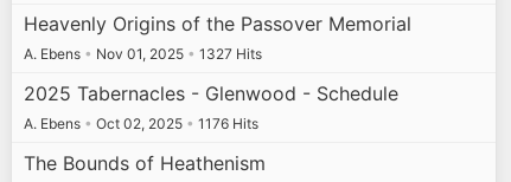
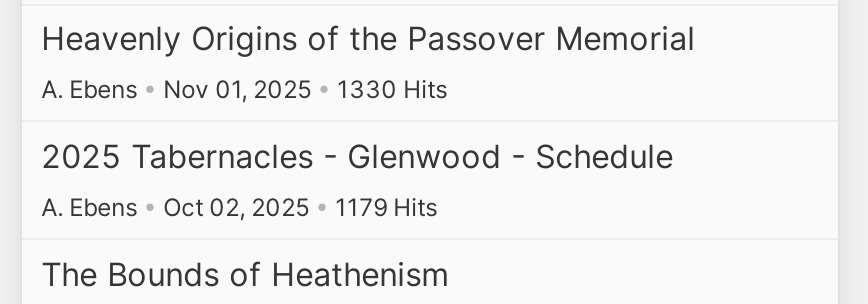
[23,45,262,63] A. Ebens • Nov 01, 2025 • 1327 Hits -> [41,75,447,105] A. Ebens • Nov 01, 2025 • 1330 Hits
[23,115,258,132] A. Ebens • Oct 02, 2025 • 1176 Hits -> [41,192,437,222] A. Ebens • Oct 02, 2025 • 1179 Hits

